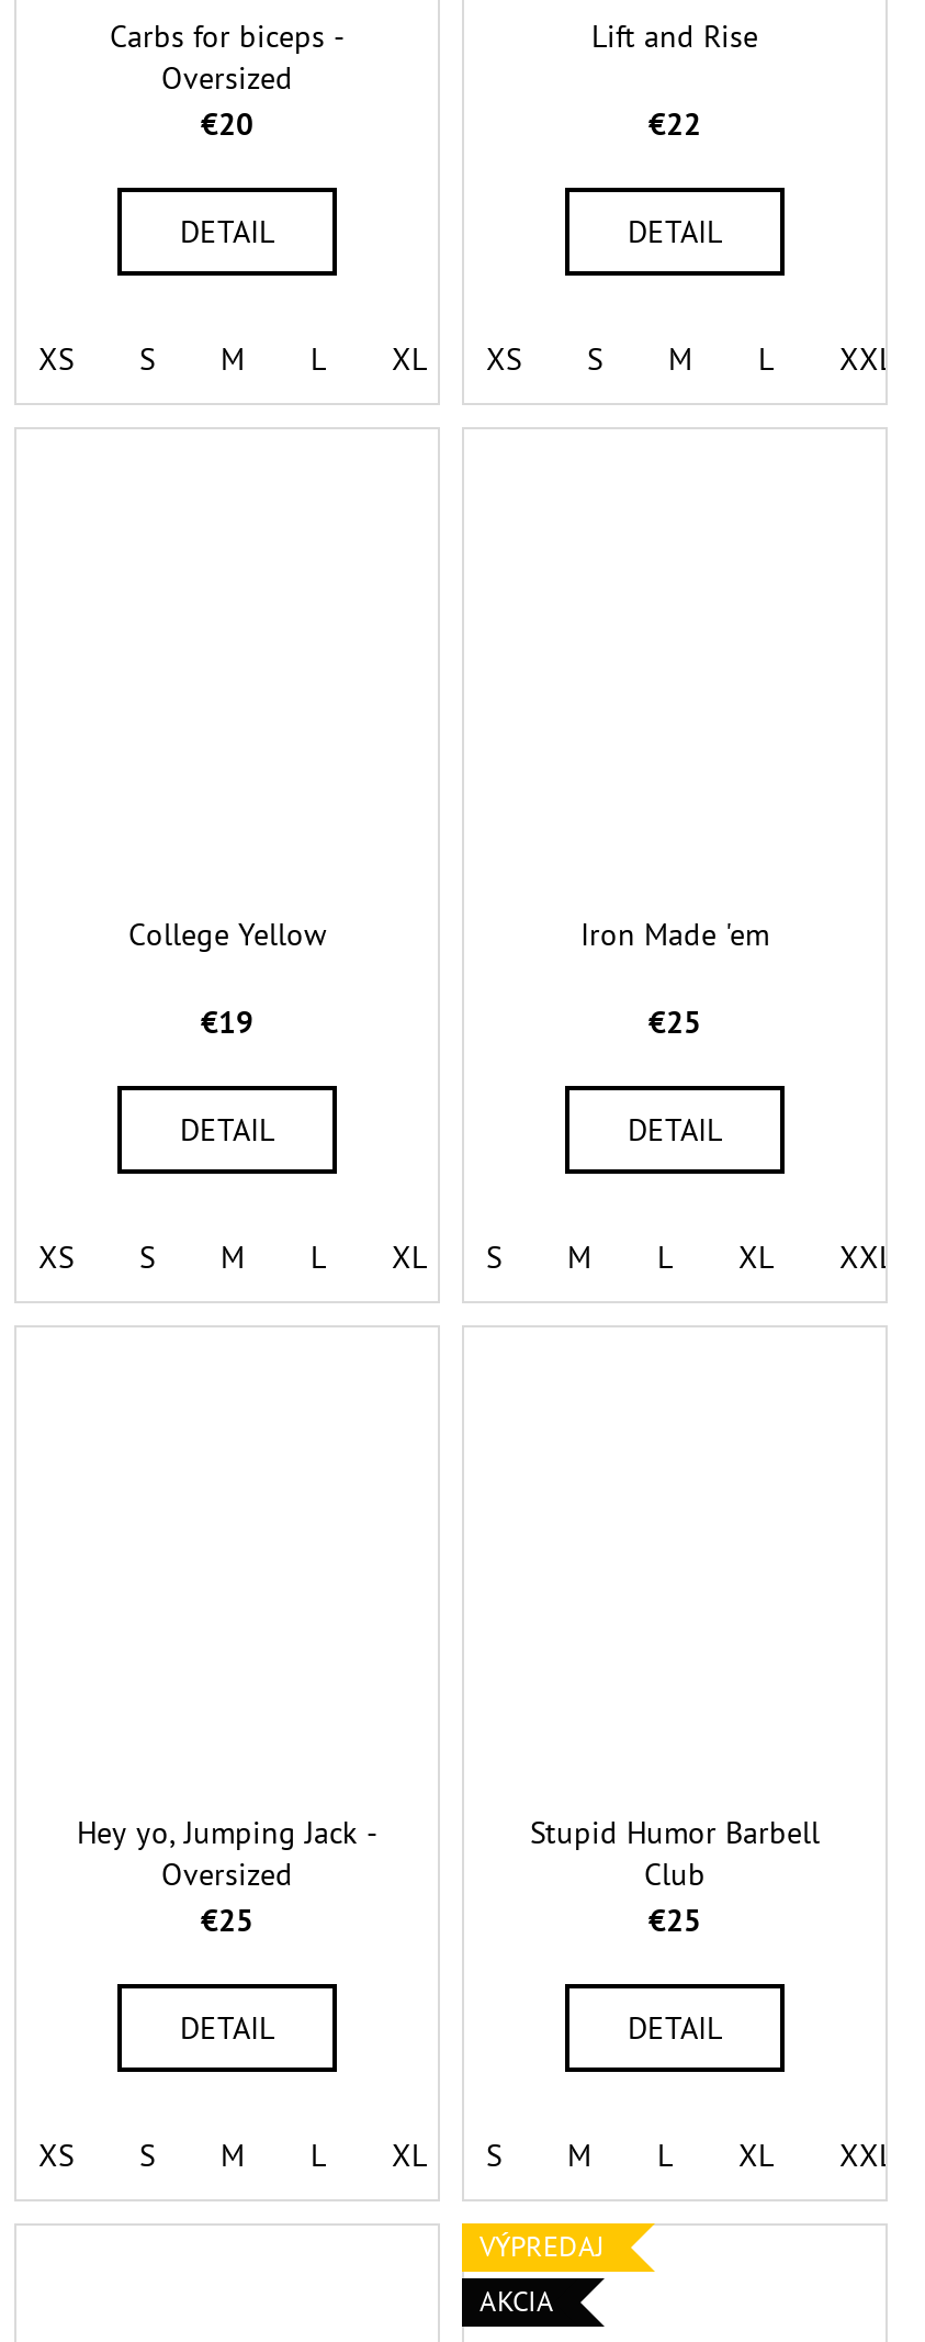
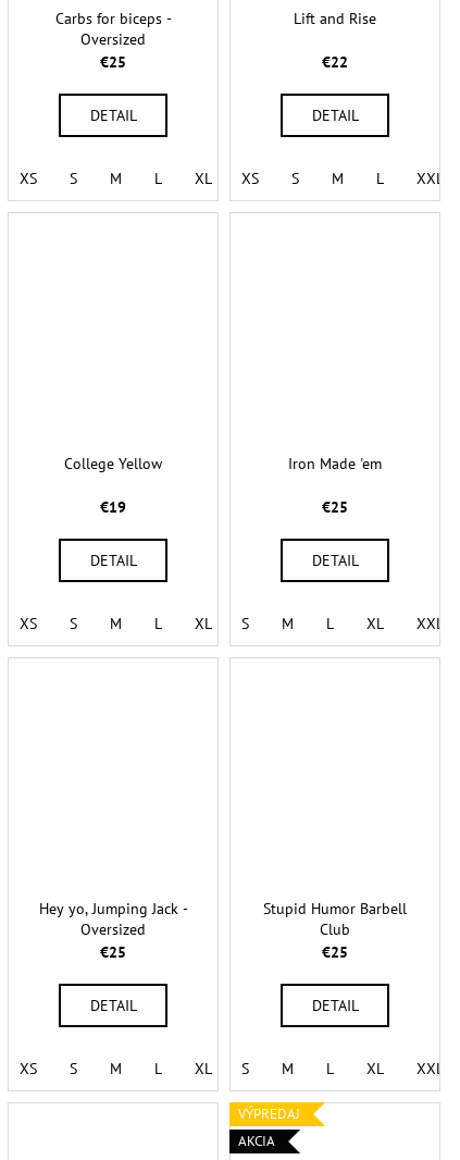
[201,103,253,143] €20 -> [100,52,126,71] €25

